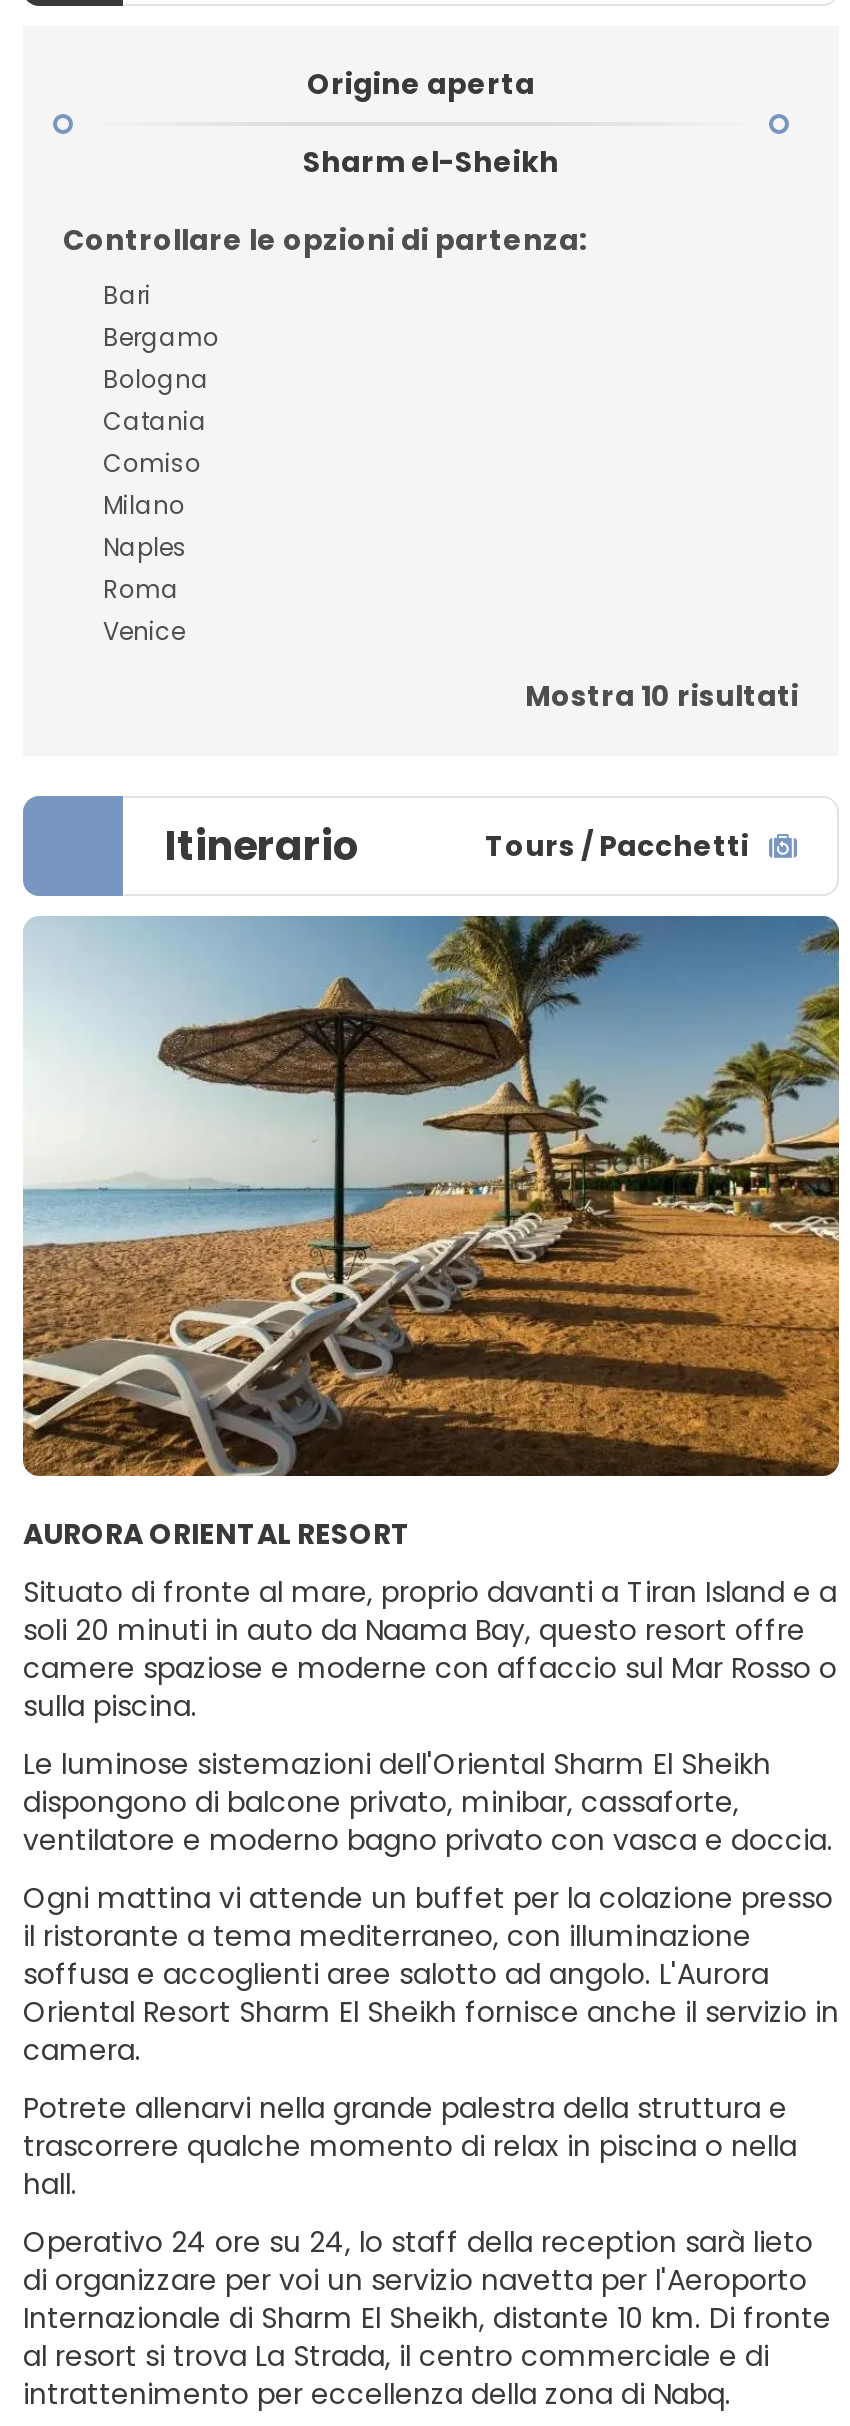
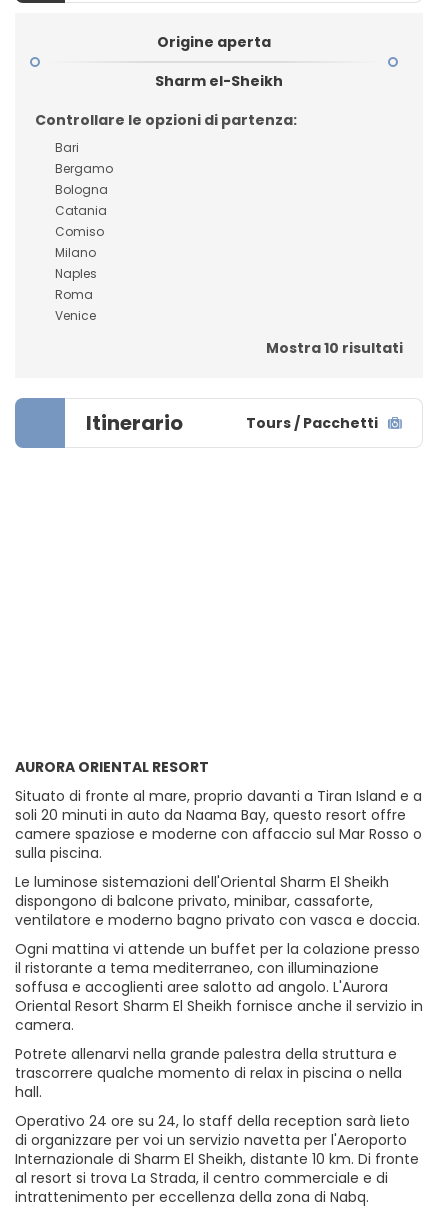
[21,914,841,1478] [image] -> none

